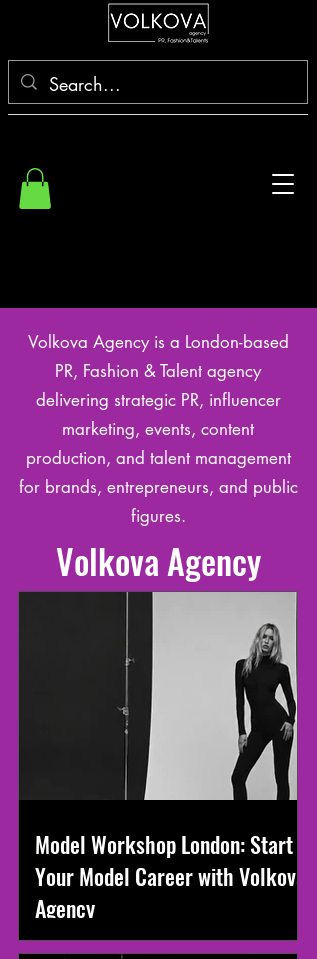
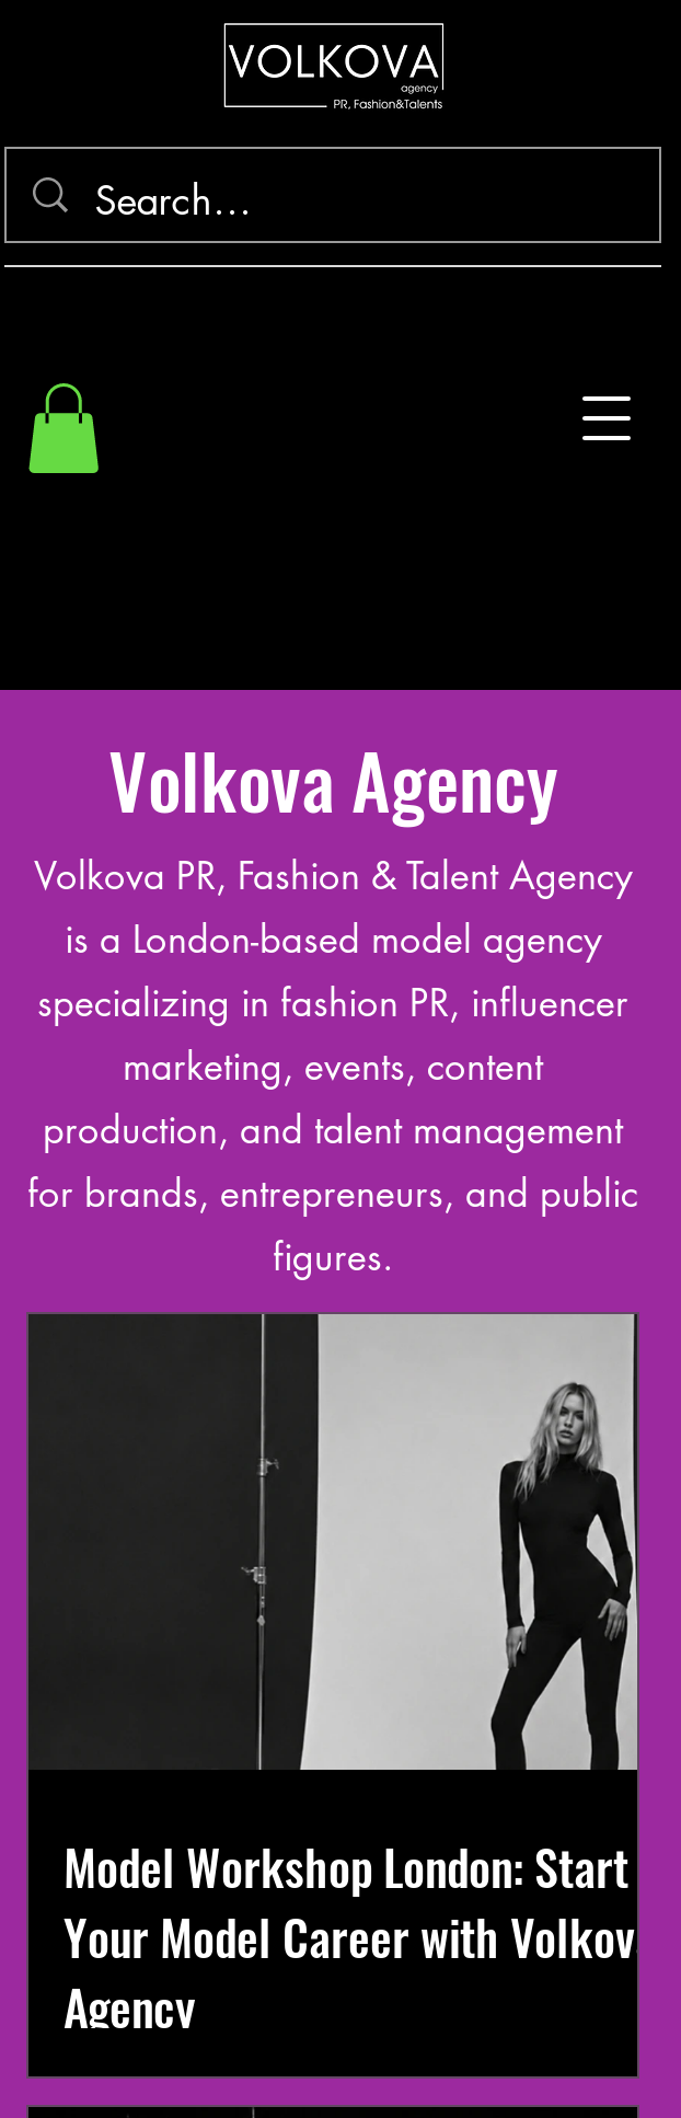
[27,331,288,411] Volkova Agency is a London-based | PR, Fashion & Talent agency | delivering strategic PR, influencer -> [34,852,632,1027] Volkova PR, Fashion & Talent Agency | is a London-based model agency | specializing in fashion PR, influencer
moved [18,418,297,527] -> [27,1043,638,1281]: marketing, events, content | production, and talent management | for brands, entrepreneurs, and public | figures.
moved [55,535,260,586] -> [108,723,557,834]: Volkova Agency

